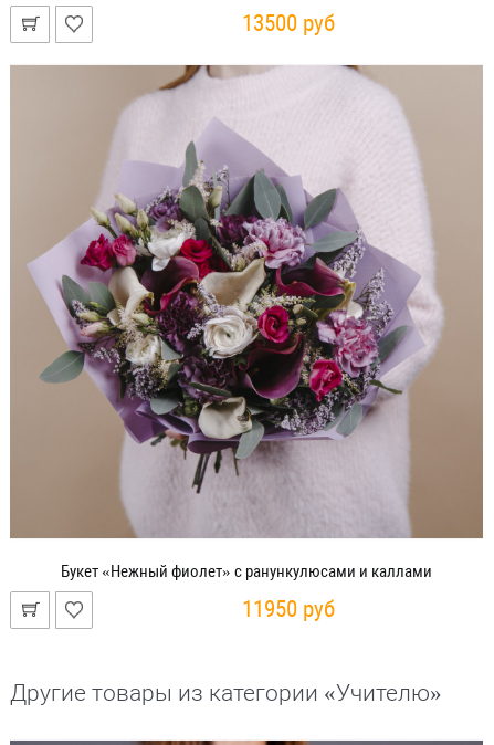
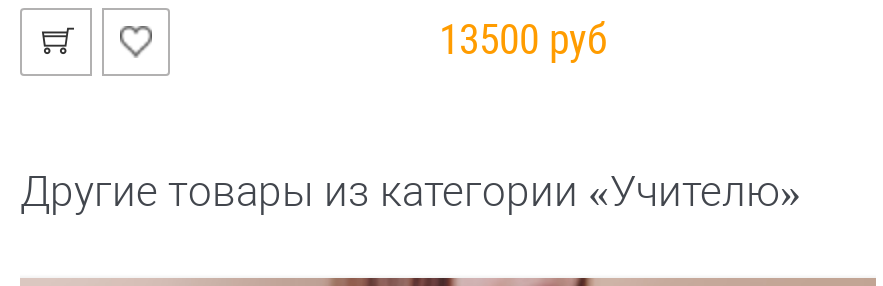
[10,64,483,622] [image] | Букет «Нежный фиолет» с ранункулюсами и каллами | 11950 руб -> none

